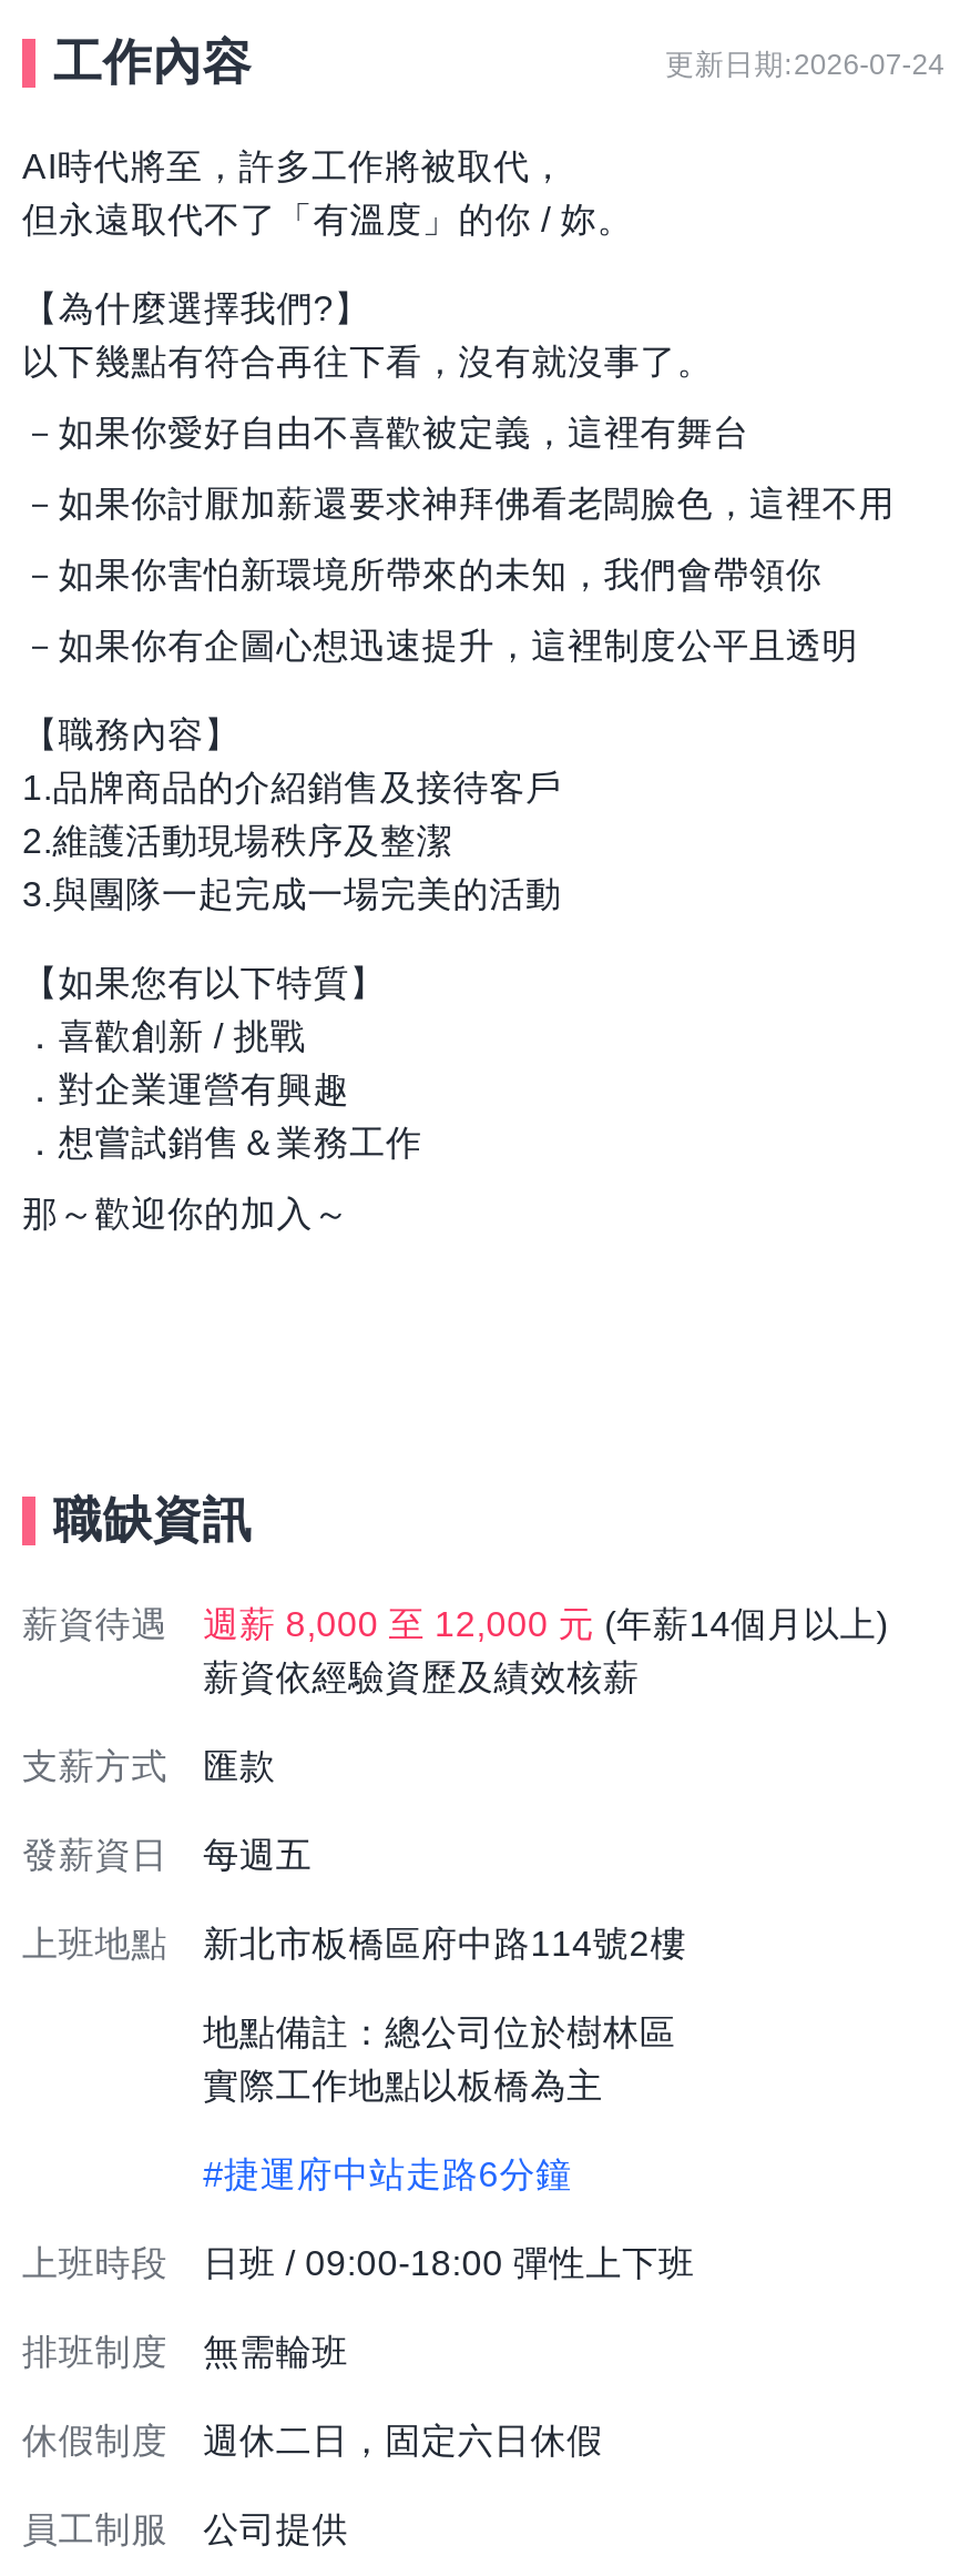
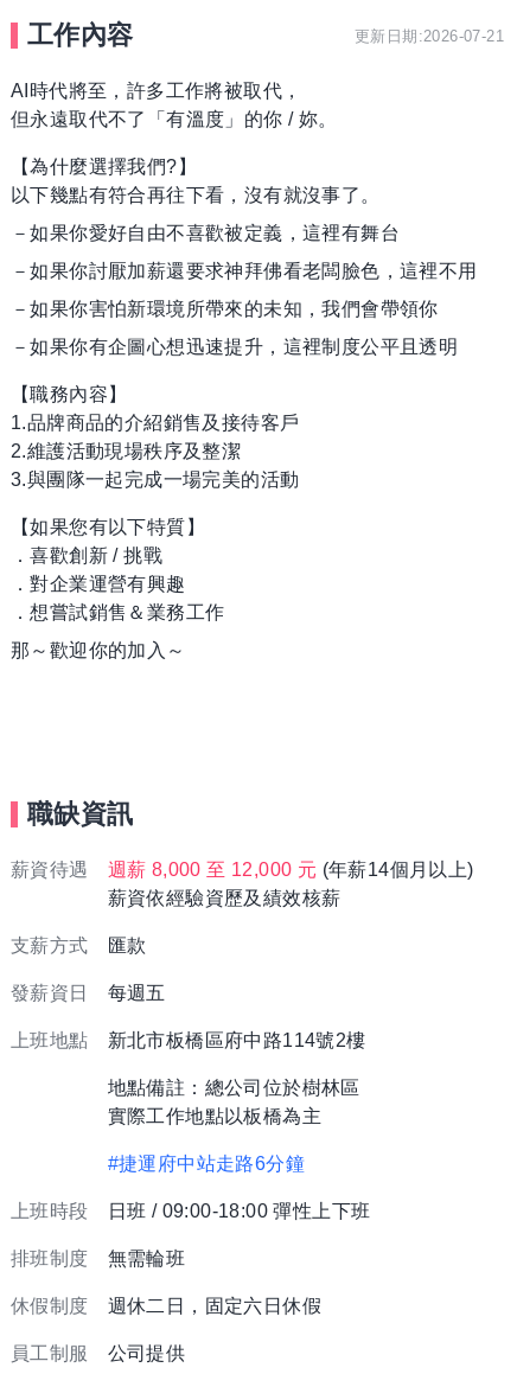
[665,47,944,80] 更新日期:2026-07-24 -> [355,27,504,44] 更新日期:2026-07-21

